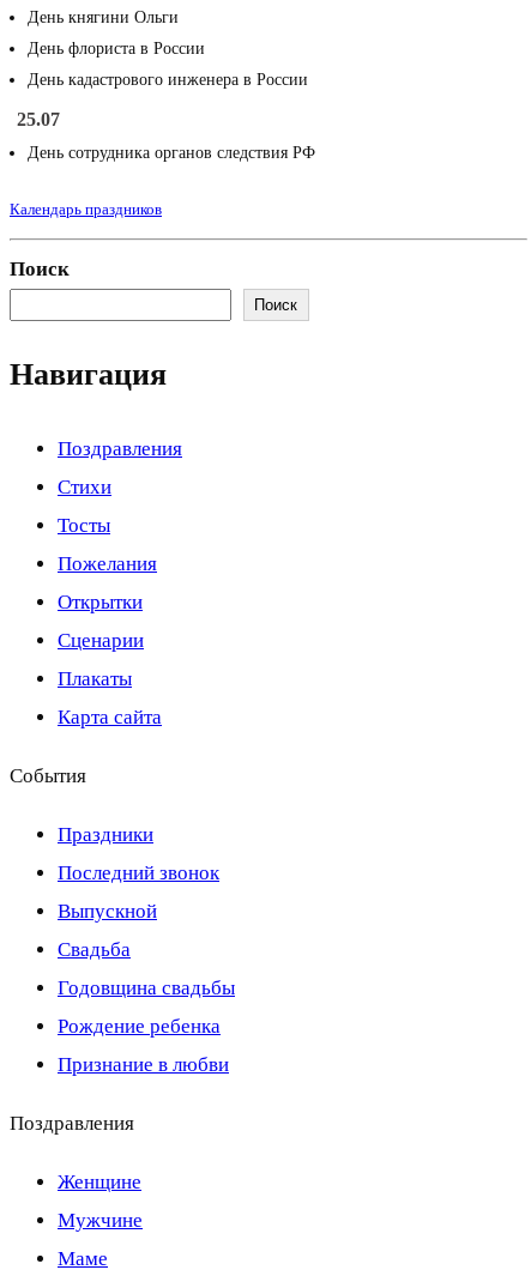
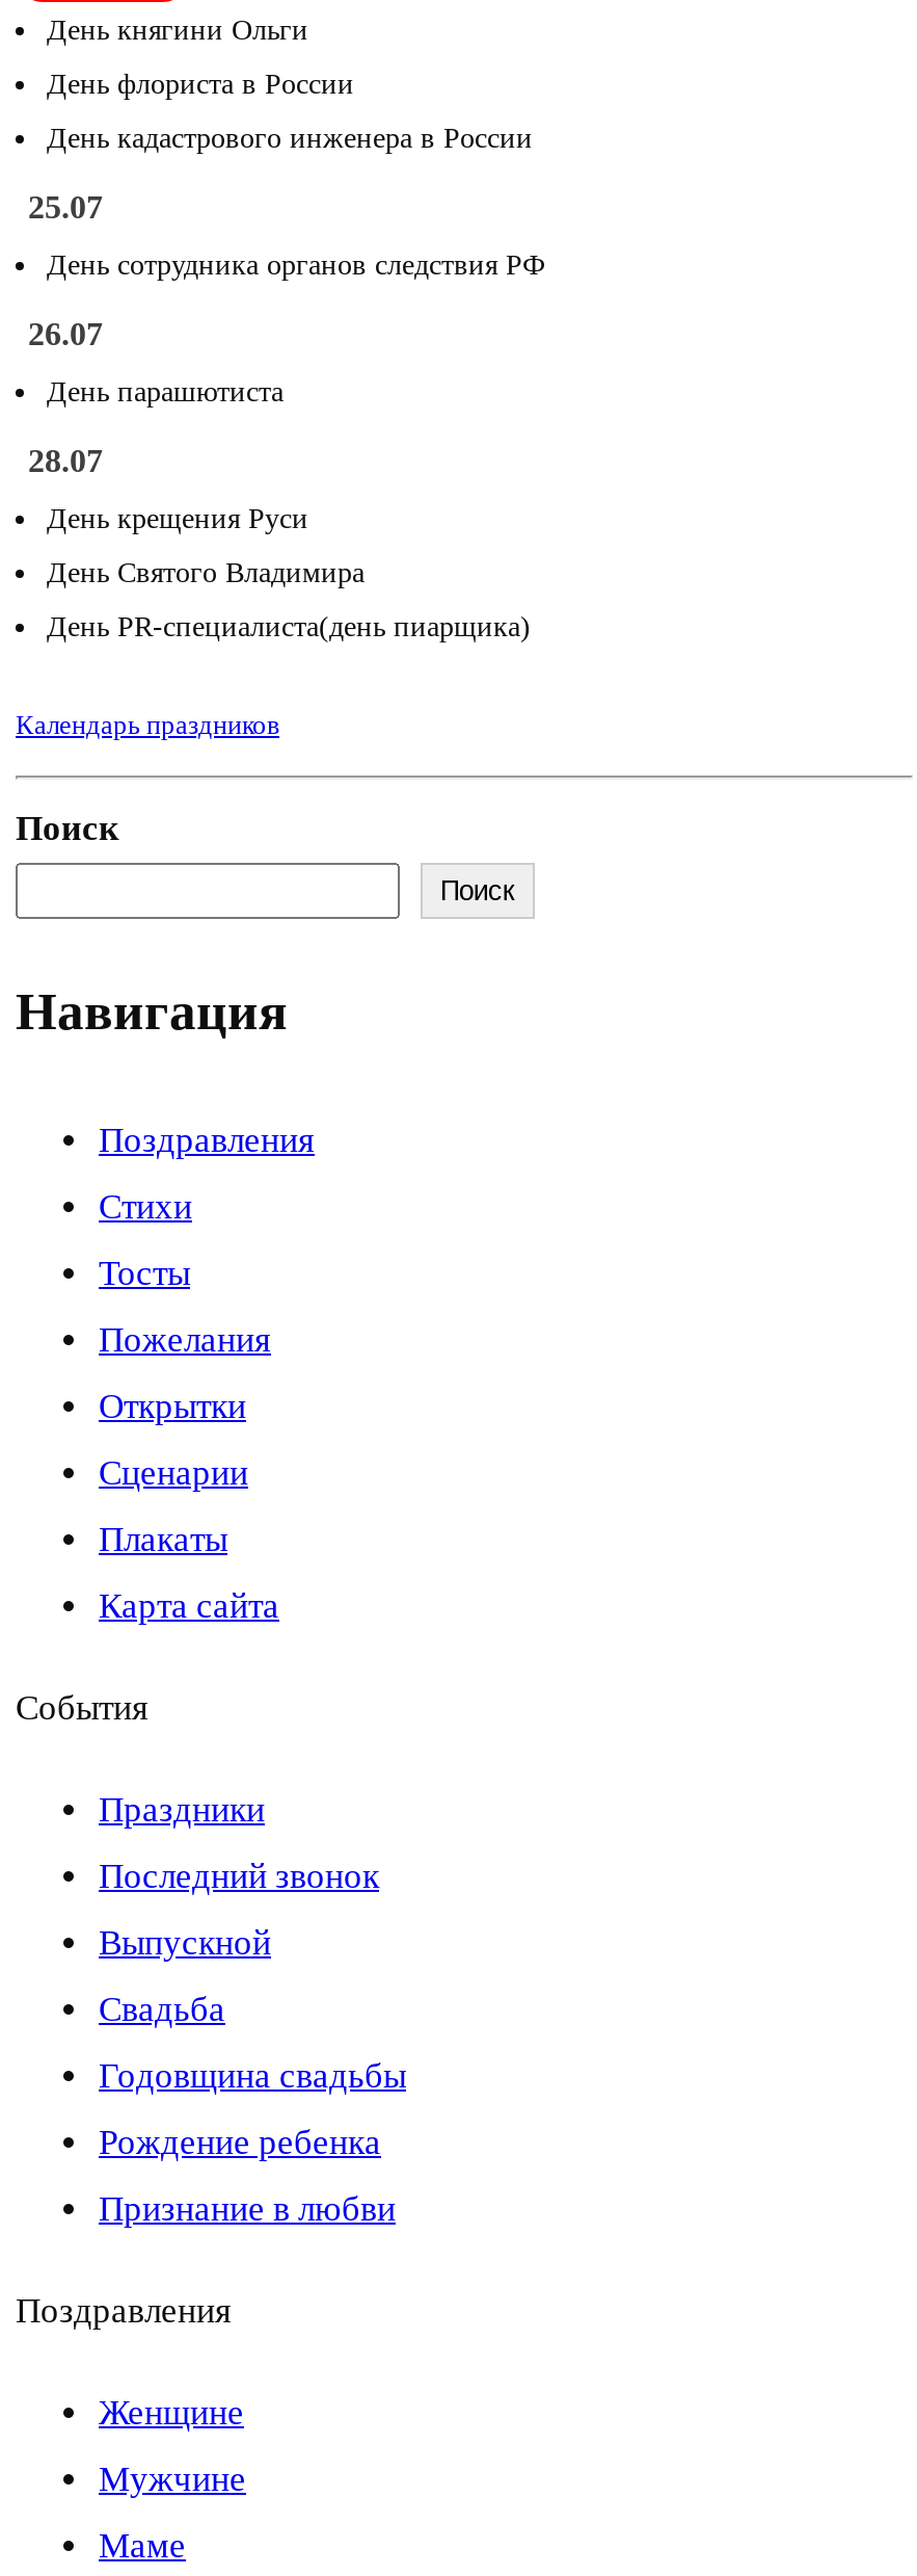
none -> [28,317,531,643] 26.07 | День парашютиста | 28.07 | День крещения Руси | День Святого Владимира | День PR-специалиста(день пиарщика)

